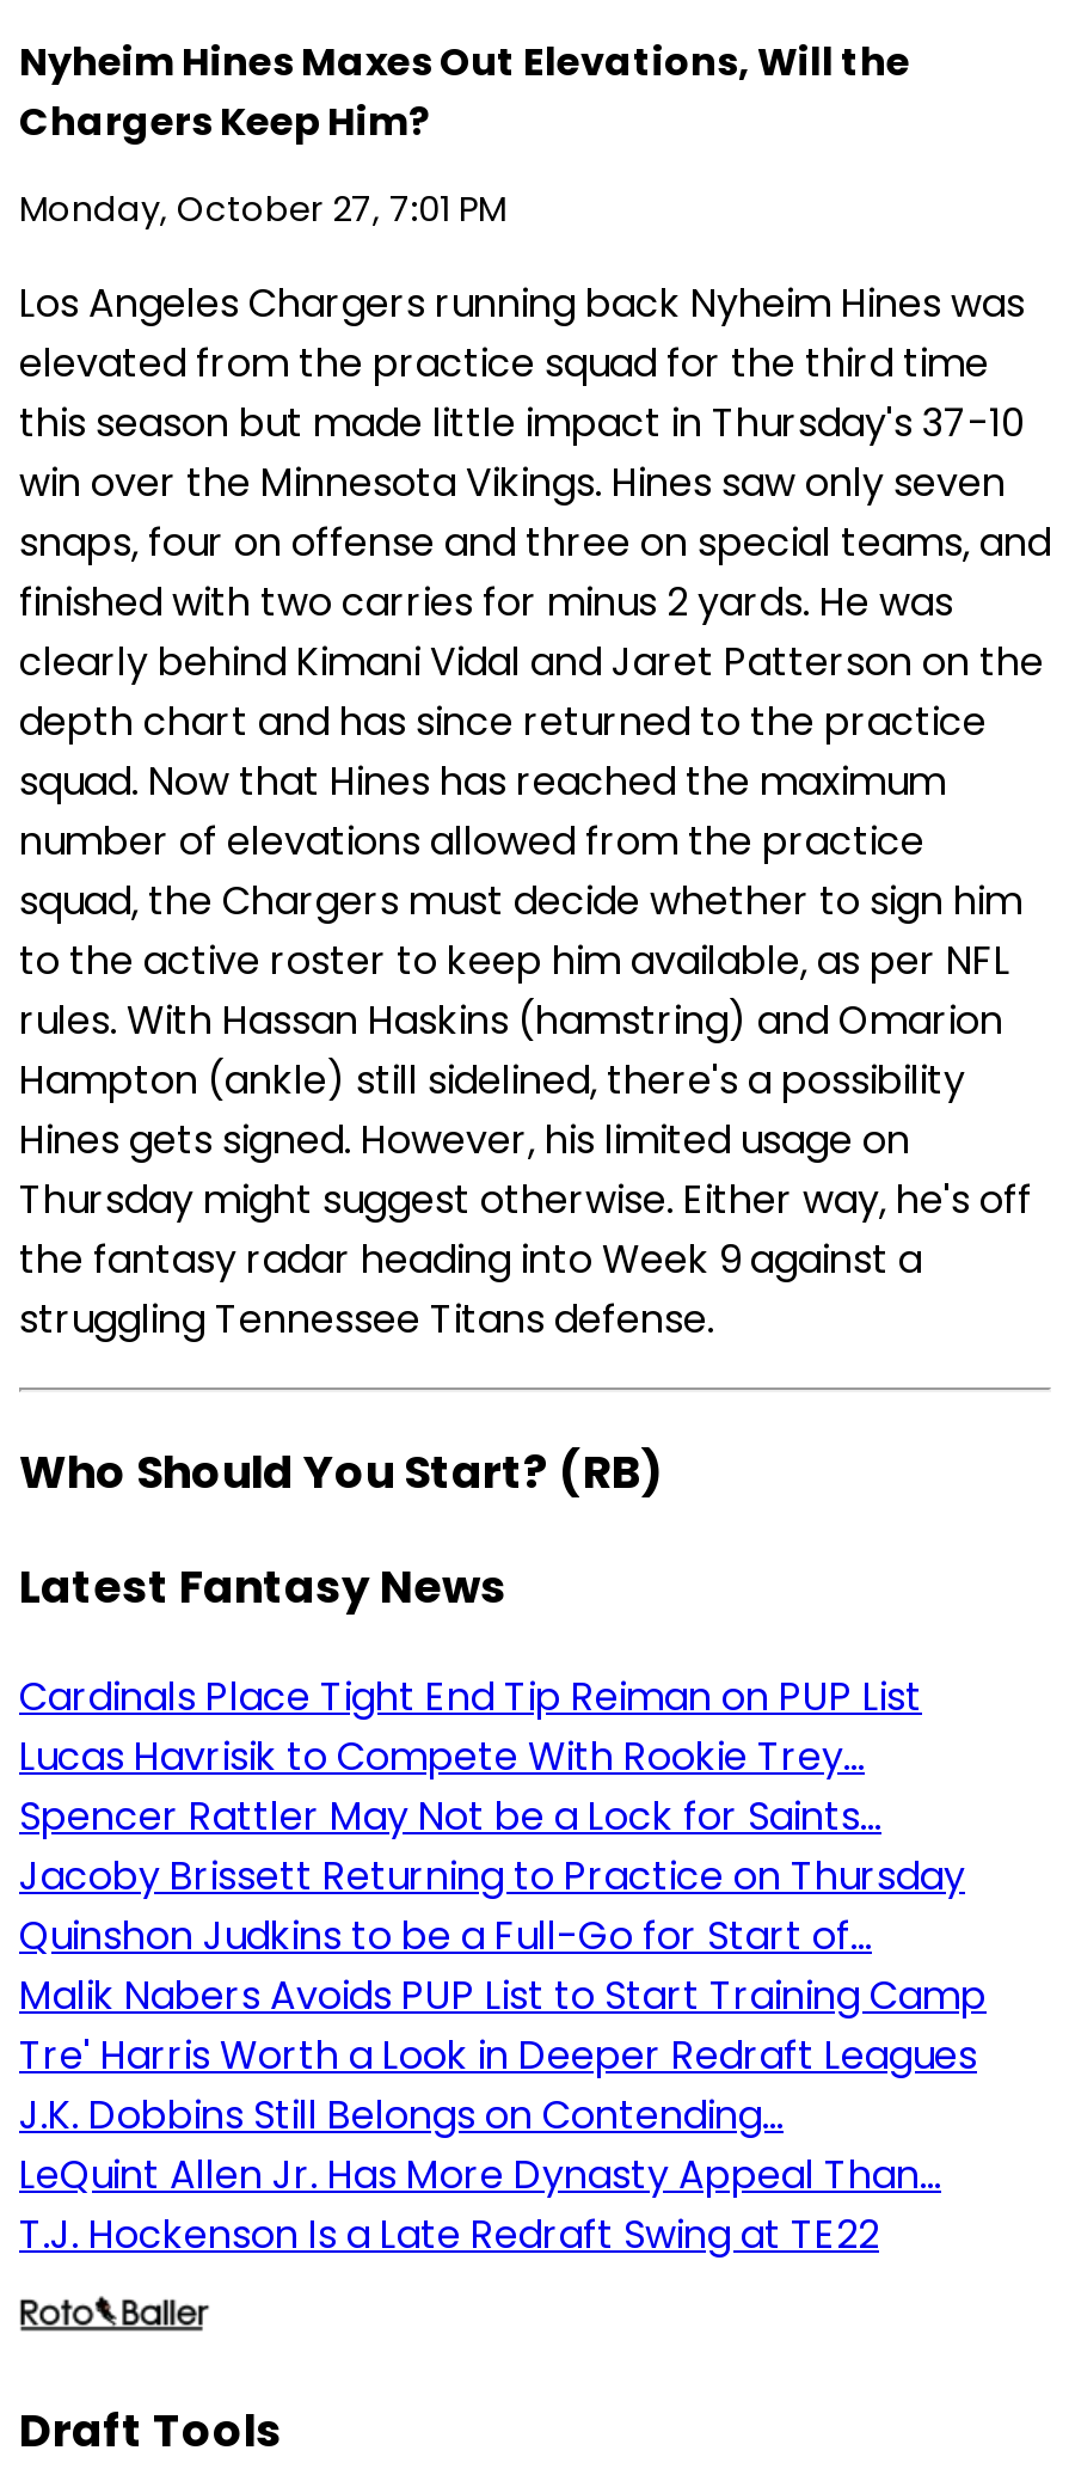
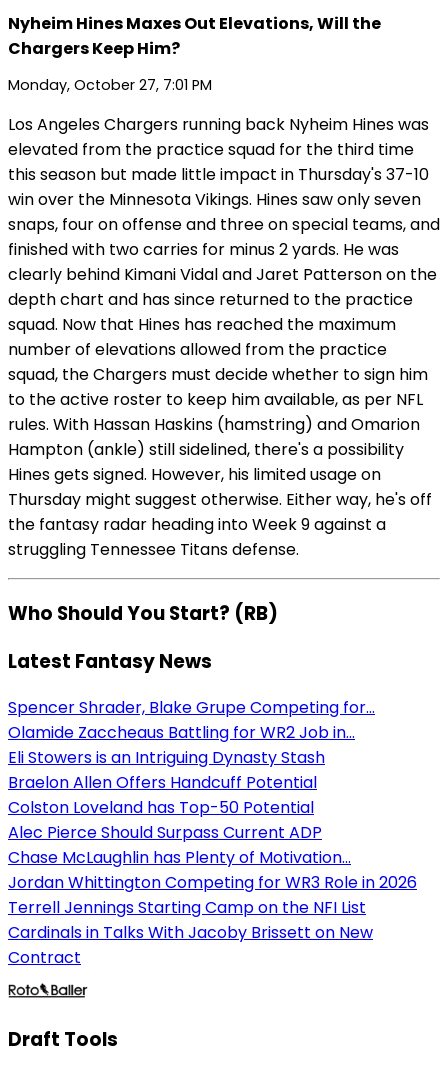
[19,1669,987,2261] Cardinals Place Tight End Tip Reiman on PUP List | Lucas Havrisik to Compete With Rookie Trey... | Spencer Rattler May Not be a Lock for Saints... | Jacoby Brissett Returning to Practice on Thursday | Quinshon Judkins to be a Full-Go for Start of... | Malik Nabers Avoids PUP List to Start Training Camp | Tre' Harris Worth a Look in Deeper Redraft Leagues | J.K. Dobbins Still Belongs on Contending... | LeQuint Allen Jr. Has More Dynasty Appeal Than... | T.J. Hockenson Is a Late Redraft Swing at TE22 -> [8,696,417,969] Spencer Shrader, Blake Grupe Competing for... | Olamide Zaccheaus Battling for WR2 Job in... | Eli Stowers is an Intriguing Dynasty Stash | Braelon Allen Offers Handcuff Potential | Colston Loveland has Top-50 Potential | Alec Pierce Should Surpass Current ADP | Chase McLaughlin has Plenty of Motivation... | Jordan Whittington Competing for WR3 Role in 2026 | Terrell Jennings Starting Camp on the NFI List | Cardinals in Talks With Jacoby Brissett on New | Contract

